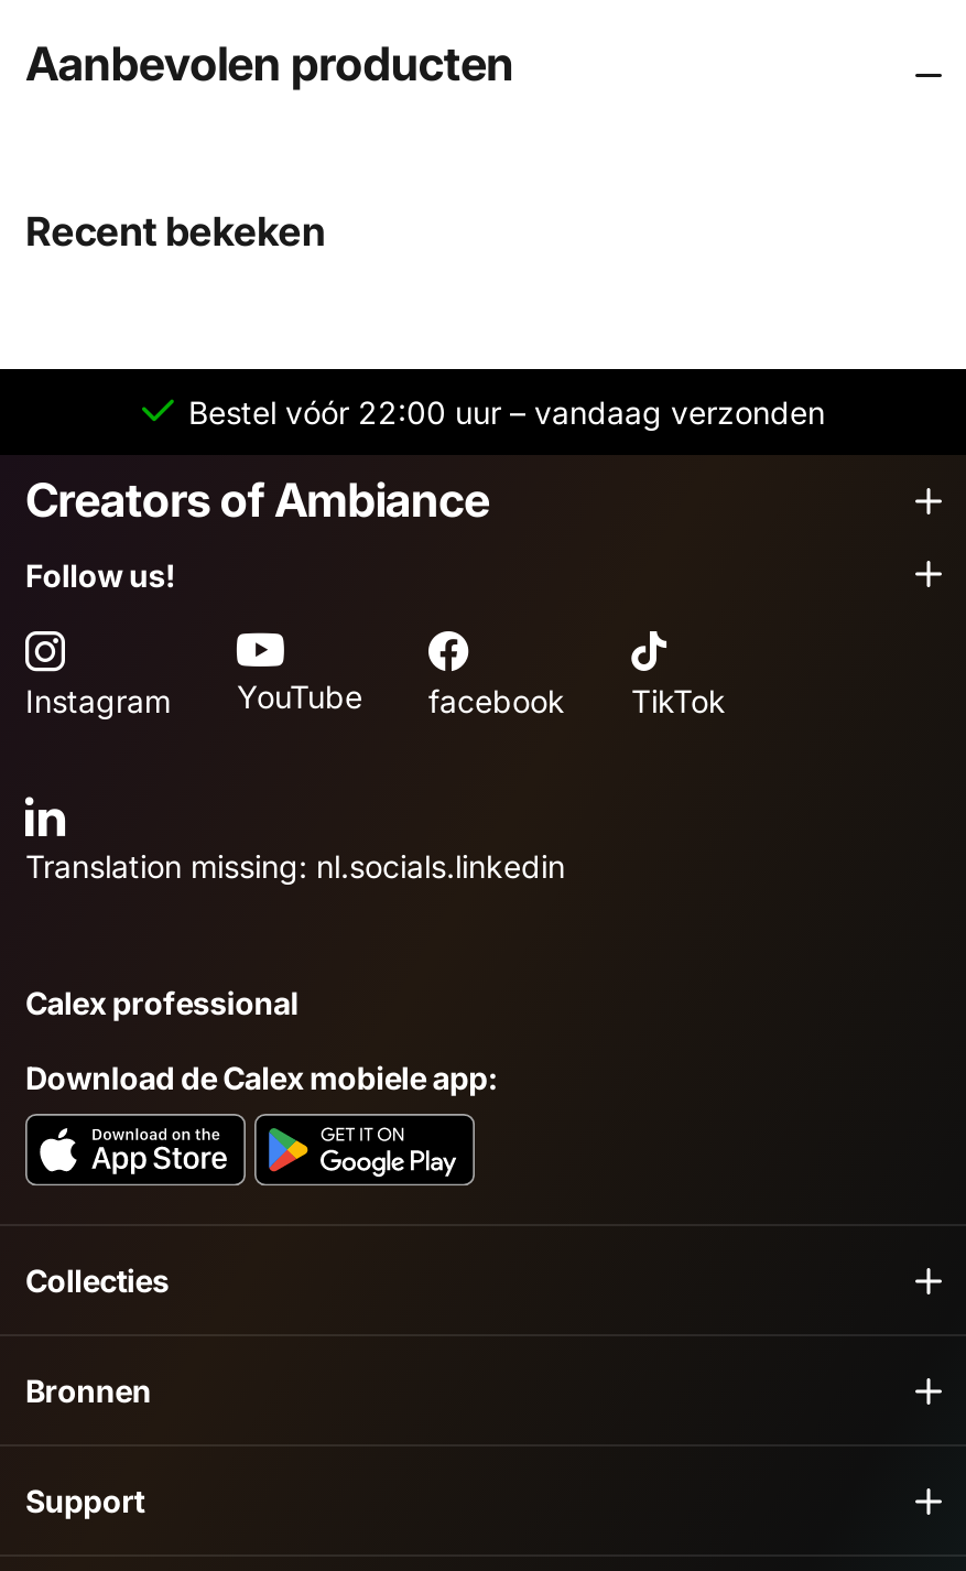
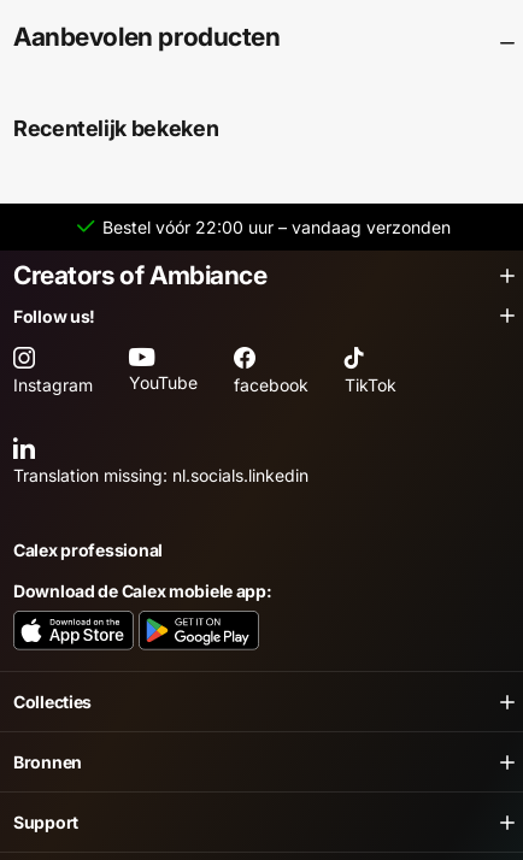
[25,208,325,254] Recent bekeken -> [13,115,218,141] Recentelijk bekeken

